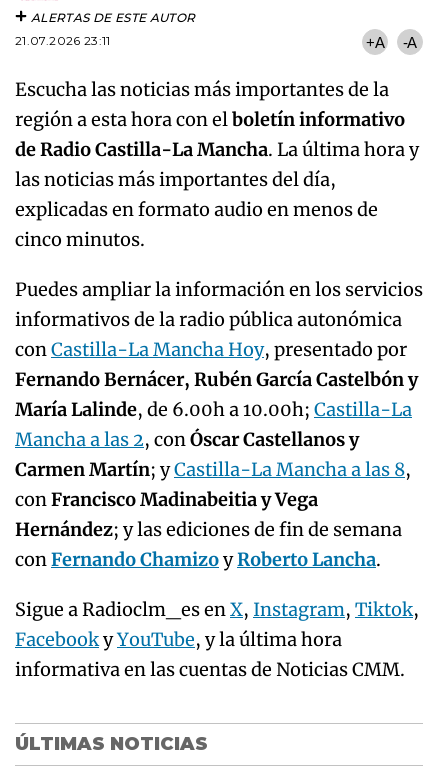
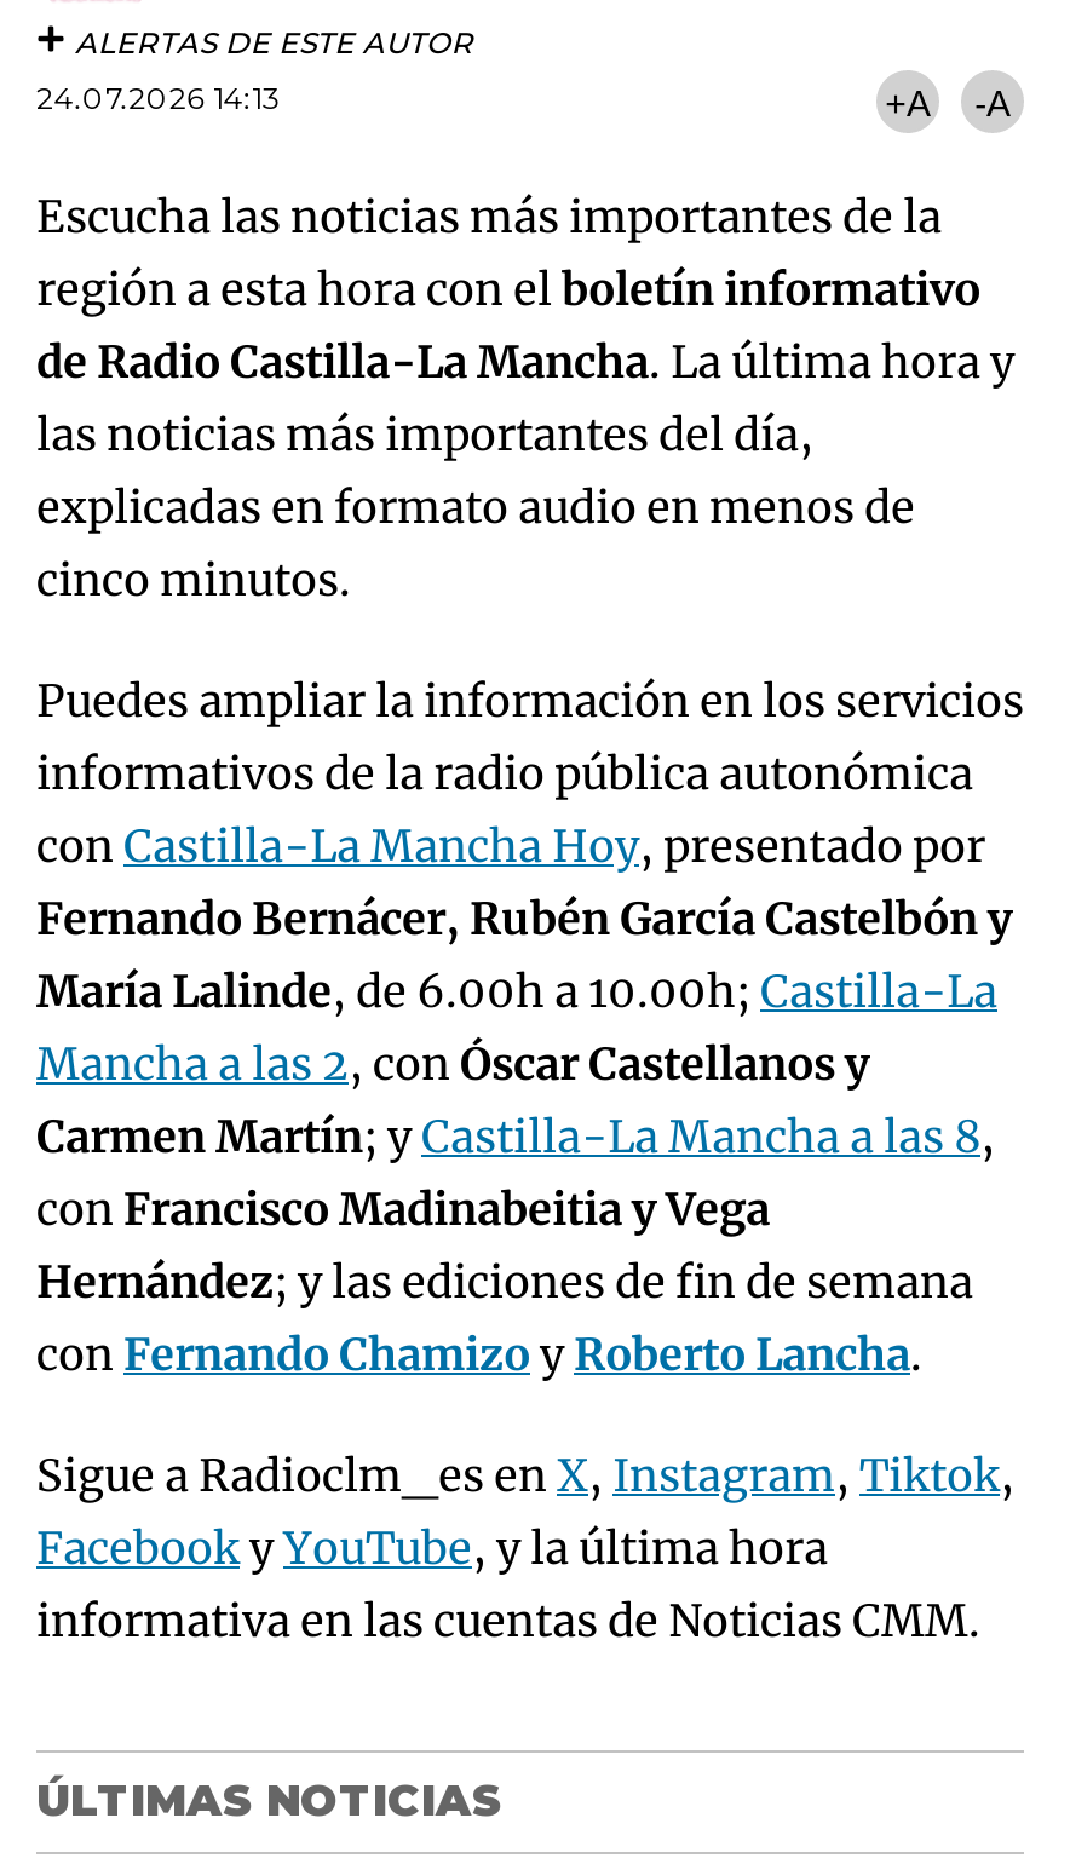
[15,33,111,48] 21.07.2026 23:11 -> [36,80,280,116] 24.07.2026 14:13

